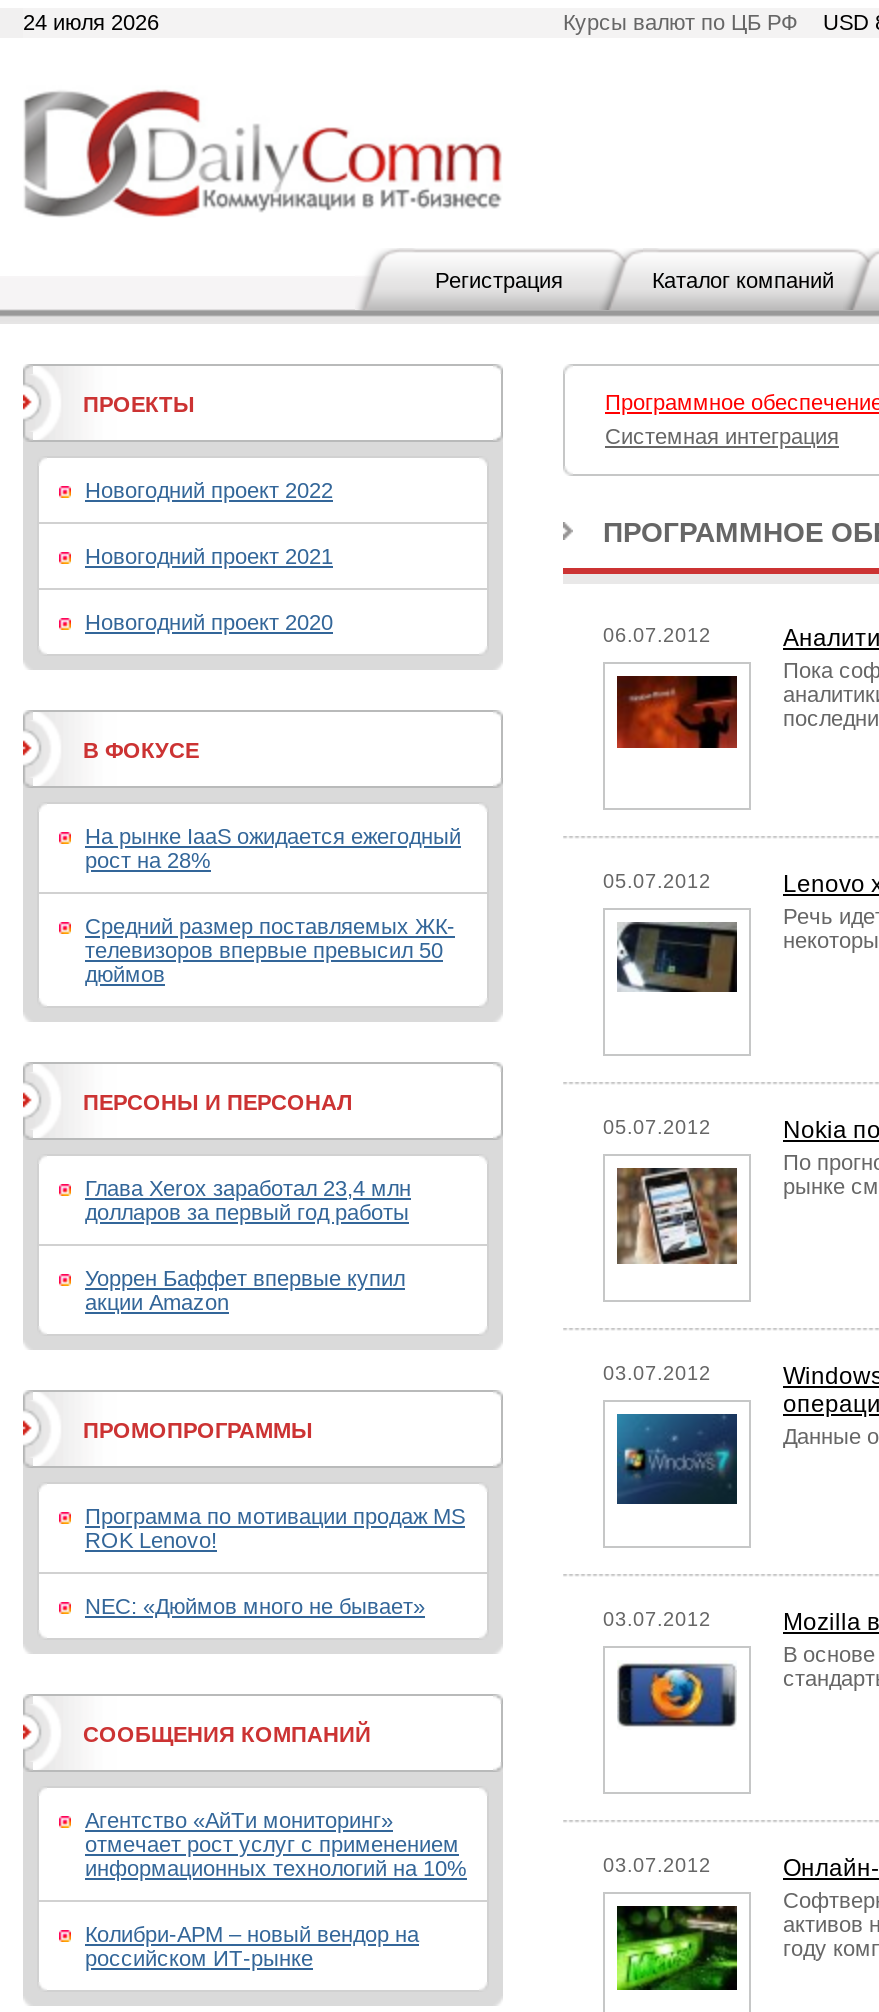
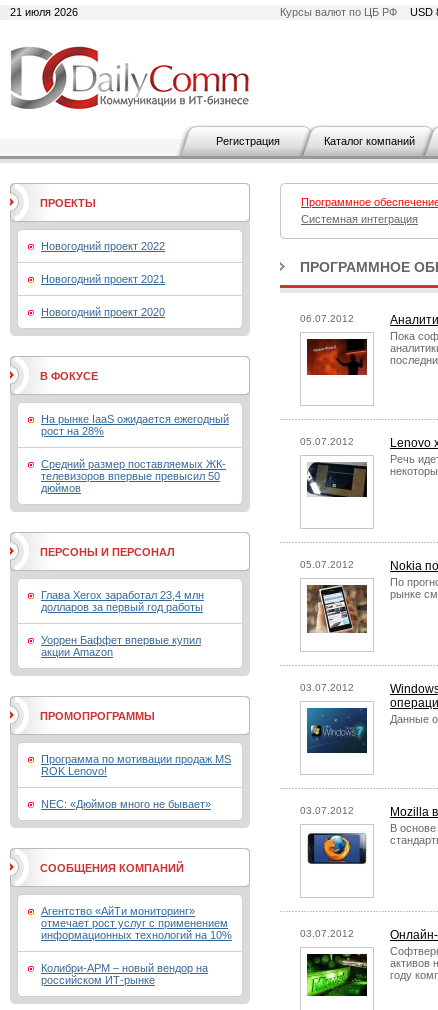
[23,10,159,34] 24 июля 2026 -> [10,6,78,18] 21 июля 2026

